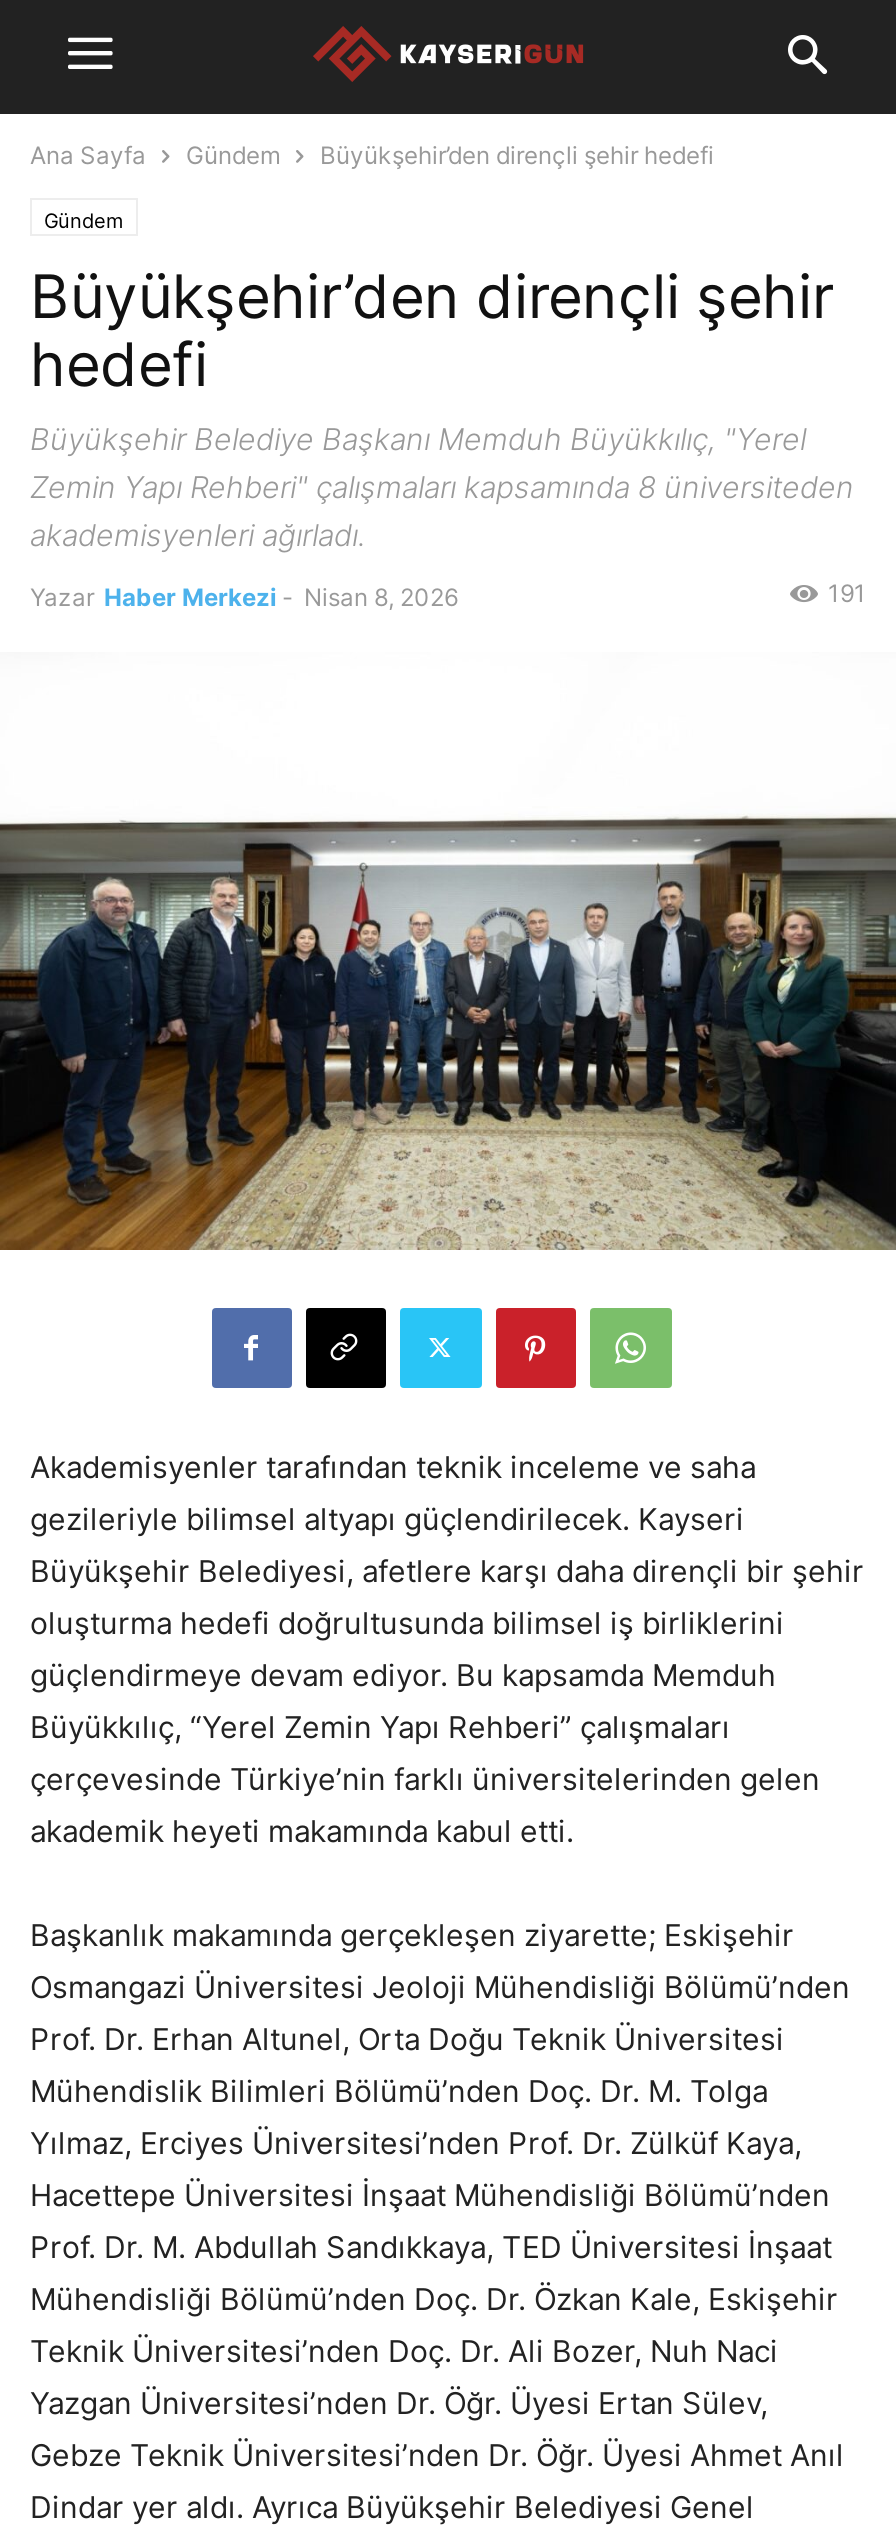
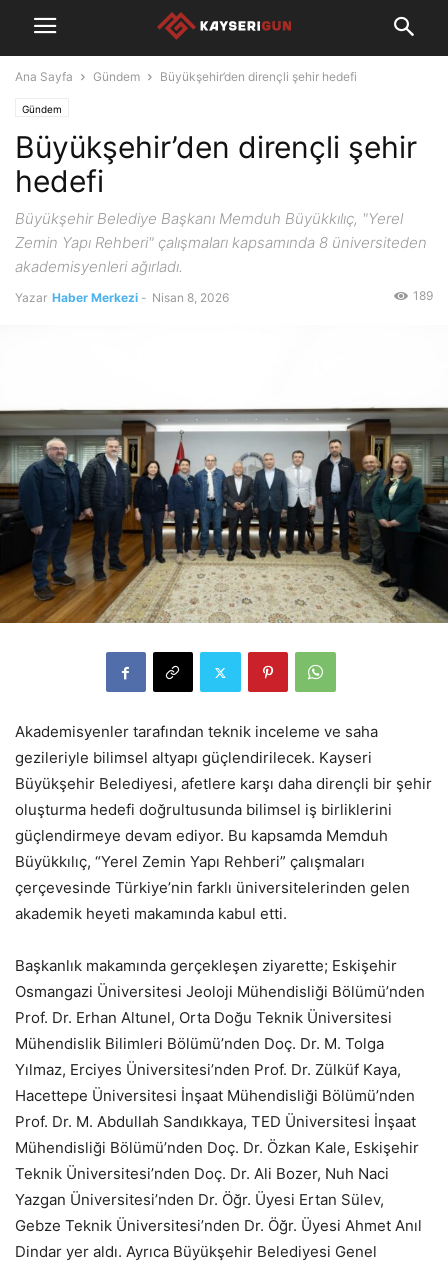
[828,578,866,608] 191 -> [413,288,433,303] 189

